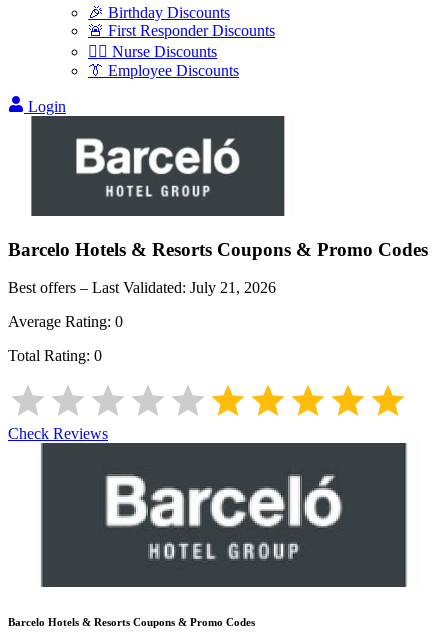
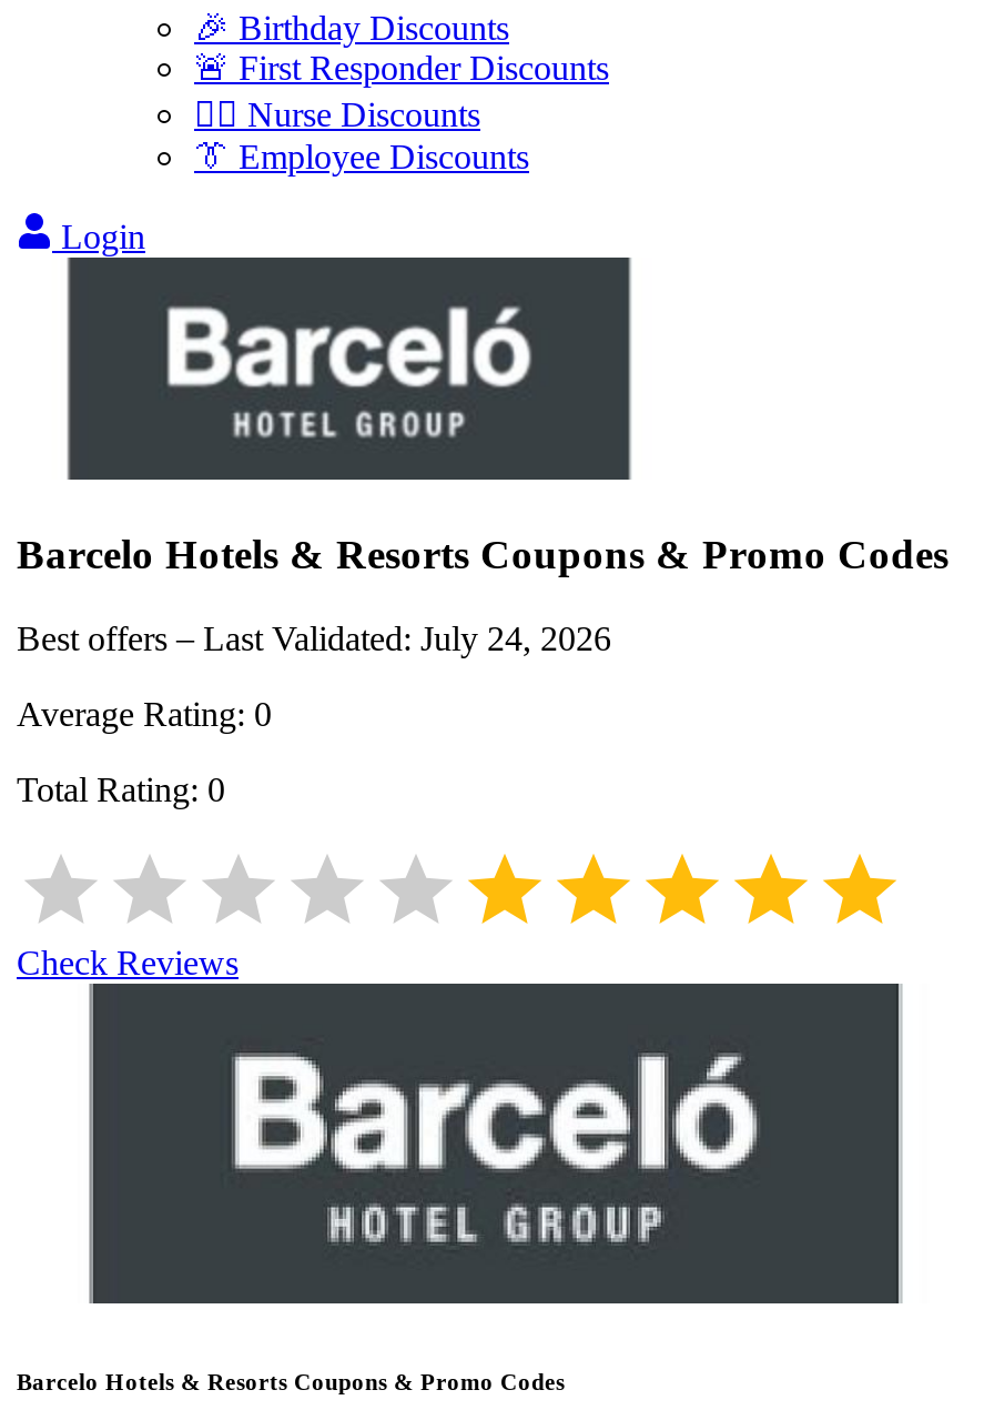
[8,279,276,296] Best offers – Last Validated: July 21, 2026 -> [17,620,611,658] Best offers – Last Validated: July 24, 2026

